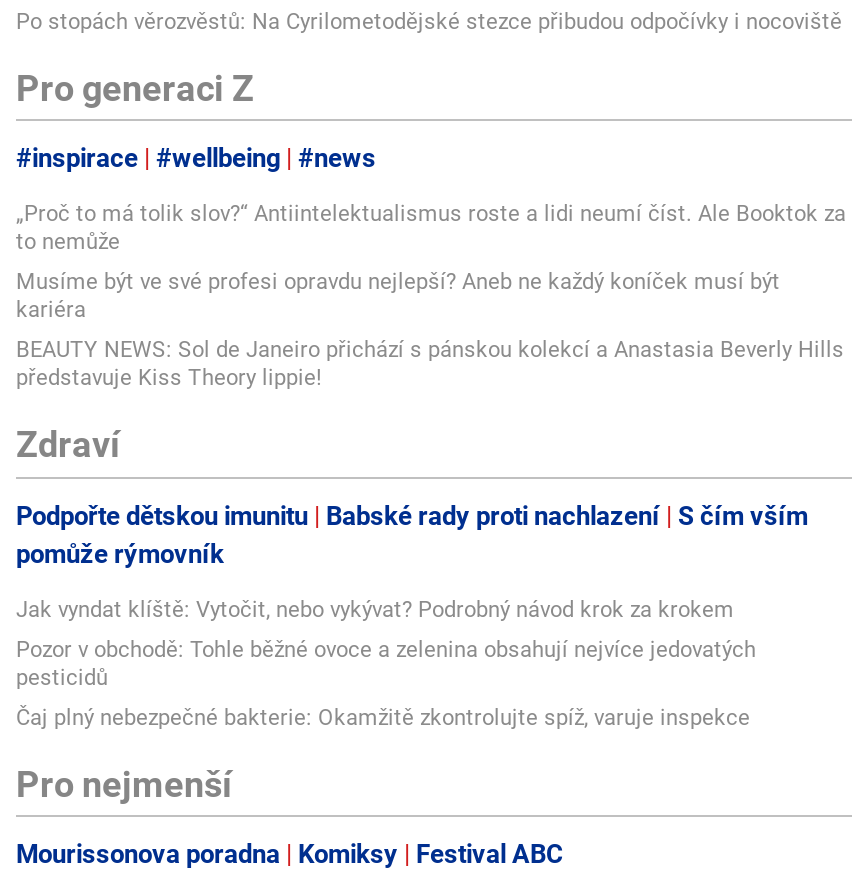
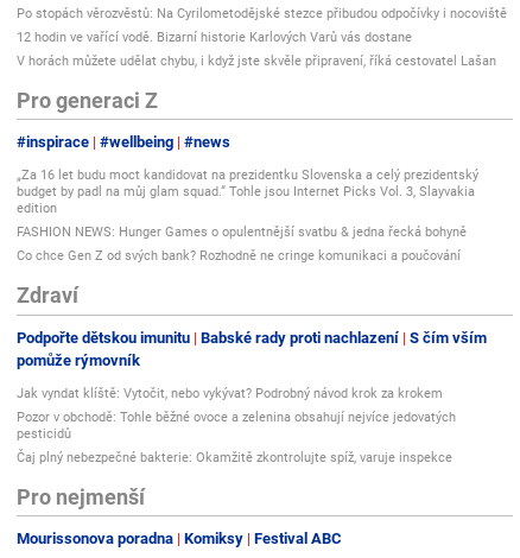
none -> [17,30,496,69] 12 hodin ve vařící vodě. Bizarní historie Karlových Varů vás dostane | V horách můžete udělat chybu, i když jste skvěle připravení, říká cestovatel Lašan
[16,202,846,256] „Proč to má tolik slov?“ Antiintelektualismus roste a lidi neumí číst. Ale Booktok za | to nemůže -> [17,168,478,217] „Za 16 let budu moct kandidovat na prezidentku Slovenska a celý prezidentský | budget by padl na můj glam squad.“ Tohle jsou Internet Picks Vol. 3, Slayvakia | edition
[16,270,780,324] Musíme být ve své profesi opravdu nejlepší? Aneb ne každý koníček musí být | kariéra -> [17,225,467,240] FASHION NEWS: Hunger Games o opulentnější svatbu & jedna řecká bohyně
[16,338,844,392] BEAUTY NEWS: Sol de Janeiro přichází s pánskou kolekcí a Anastasia Beverly Hills | představuje Kiss Theory lippie! -> [17,249,461,264] Co chce Gen Z od svých bank? Rozhodně ne cringe komunikaci a poučování

